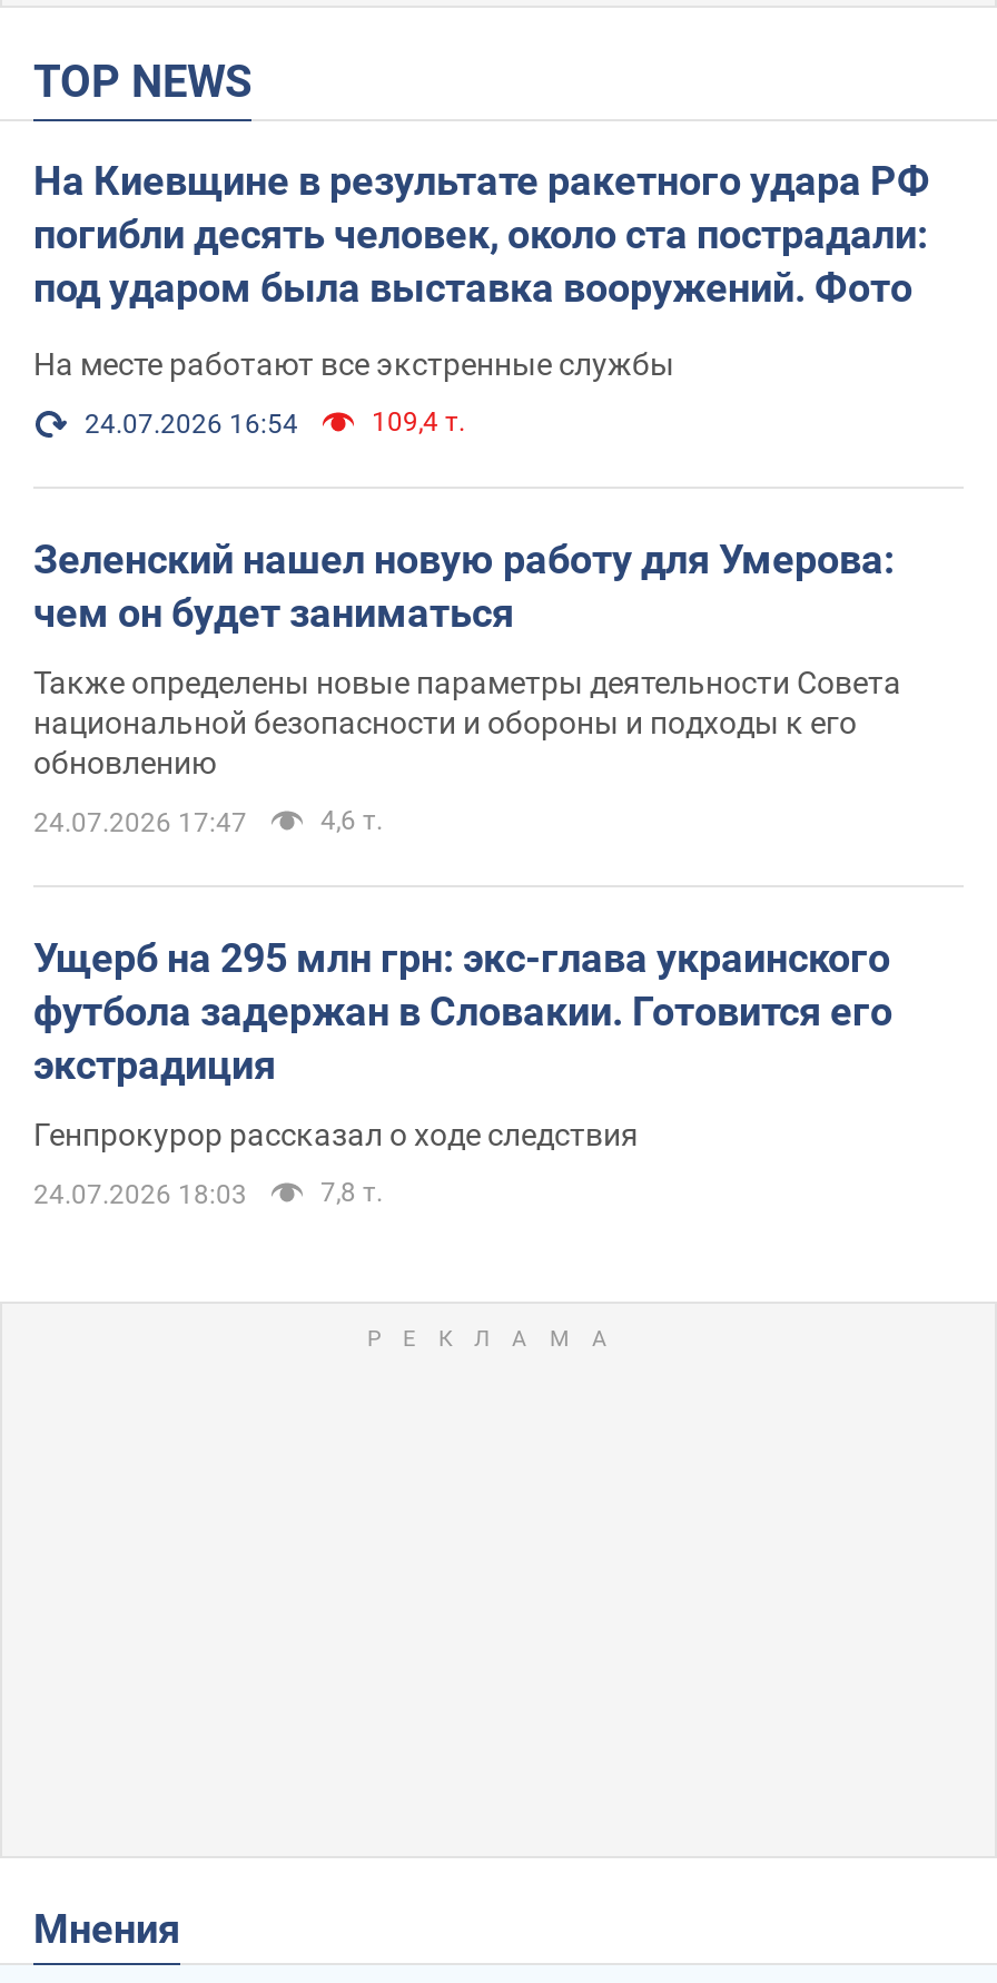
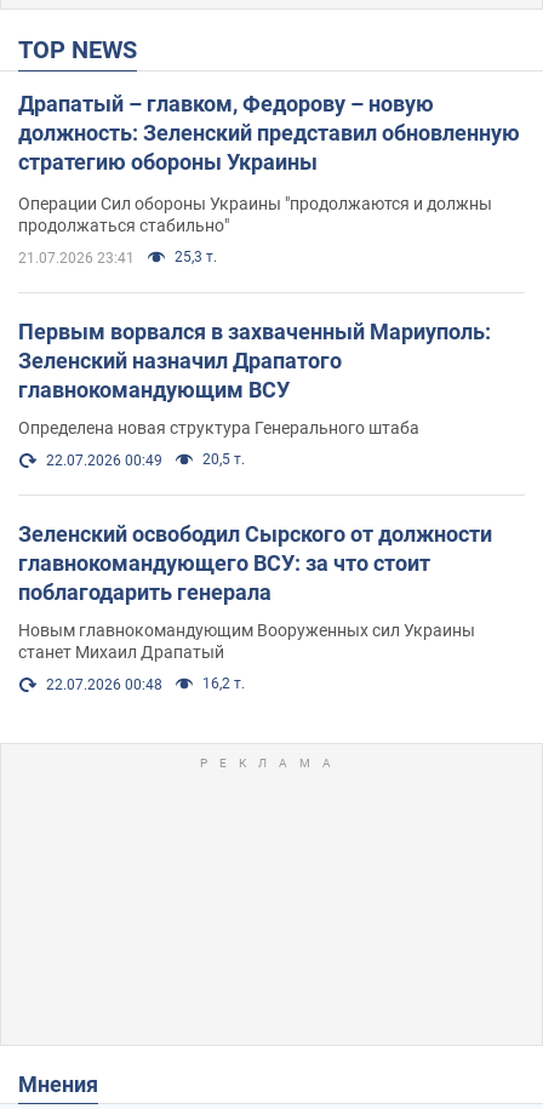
[33,156,930,310] На Киевщине в результате ракетного удара РФ | погибли десять человек, около ста пострадали: | под ударом была выставка вооружений. Фото -> [18,91,520,174] Драпатый – главком, Федорову – новую | должность: Зеленский представил обновленную | стратегию обороны Украины
[33,346,674,381] На месте работают все экстренные службы -> [18,194,492,235] Операции Сил обороны Украины "продолжаются и должны | продолжаться стабильно"
[85,406,465,439] 24.07.2026 16:54 | 109,4 т. -> [18,248,217,266] 21.07.2026 23:41 | 25,3 т.
[33,535,895,635] Зеленский нашел новую работу для Умерова: | чем он будет заниматься -> [18,318,491,402] Первым ворвался в захваченный Мариуполь: | Зеленский назначил Драпатого | главнокомандующим ВСУ
[33,664,901,780] Также определены новые параметры деятельности Совета | национальной безопасности и обороны и подходы к его | обновлению -> [18,418,419,437] Определена новая структура Генерального штаба
[33,804,383,838] 24.07.2026 17:47 | 4,6 т. -> [46,451,245,469] 22.07.2026 00:49 | 20,5 т.
[33,933,892,1087] Ущерб на 295 млн грн: экс-глава украинского | футбола задержан в Словакии. Готовится его | экстрадиция -> [18,521,492,604] Зеленский освободил Сырского от должности | главнокомандующего ВСУ: за что стоит | поблагодарить генерала
[33,1116,639,1152] Генпрокурор рассказал о ходе следствия -> [18,620,475,661] Новым главнокомандующим Вооруженных сил Украины | станет Михаил Драпатый
[33,1176,383,1210] 24.07.2026 18:03 | 7,8 т. -> [46,675,245,693] 22.07.2026 00:48 | 16,2 т.

